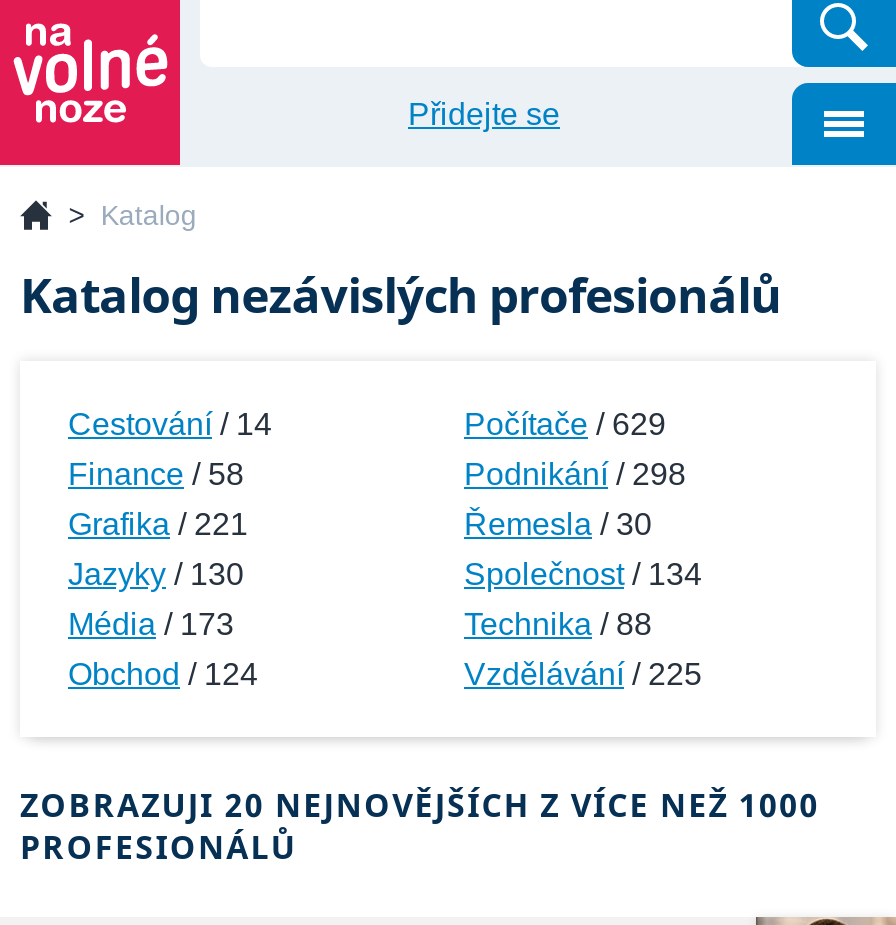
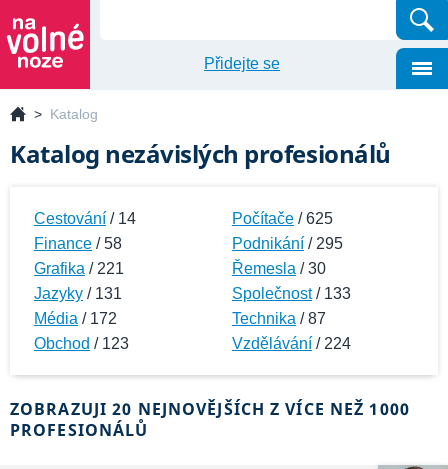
[464,407,666,441] Počítače / 629 -> [232,210,333,227] Počítače / 625
[464,457,686,491] Podnikání / 298 -> [232,235,343,252] Podnikání / 295
[68,557,244,591] Jazyky / 130 -> [34,285,122,302] Jazyky / 131
[464,557,702,591] Společnost / 134 -> [232,285,351,302] Společnost / 133
[68,607,234,641] Média / 173 -> [34,310,117,327] Média / 172
[464,607,652,641] Technika / 88 -> [232,310,326,327] Technika / 87
[68,657,258,691] Obchod / 124 -> [34,335,129,352] Obchod / 123
[464,657,702,691] Vzdělávání / 225 -> [232,335,351,352] Vzdělávání / 224

